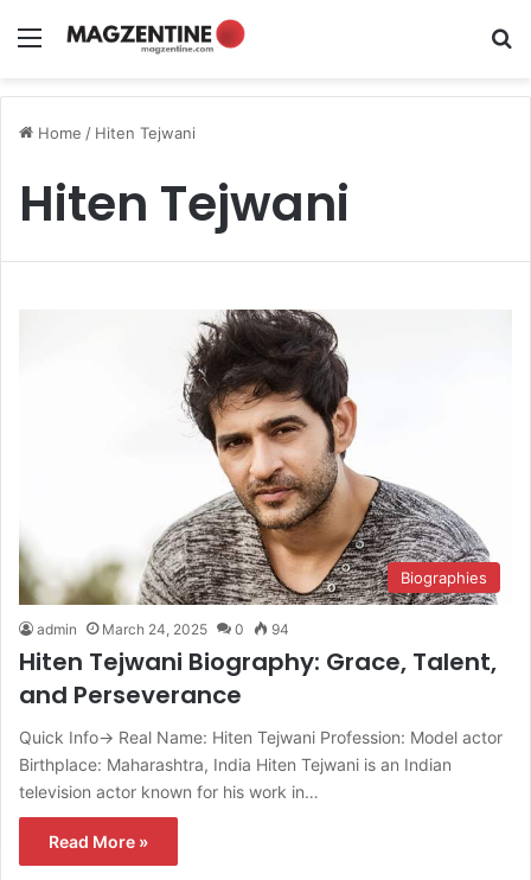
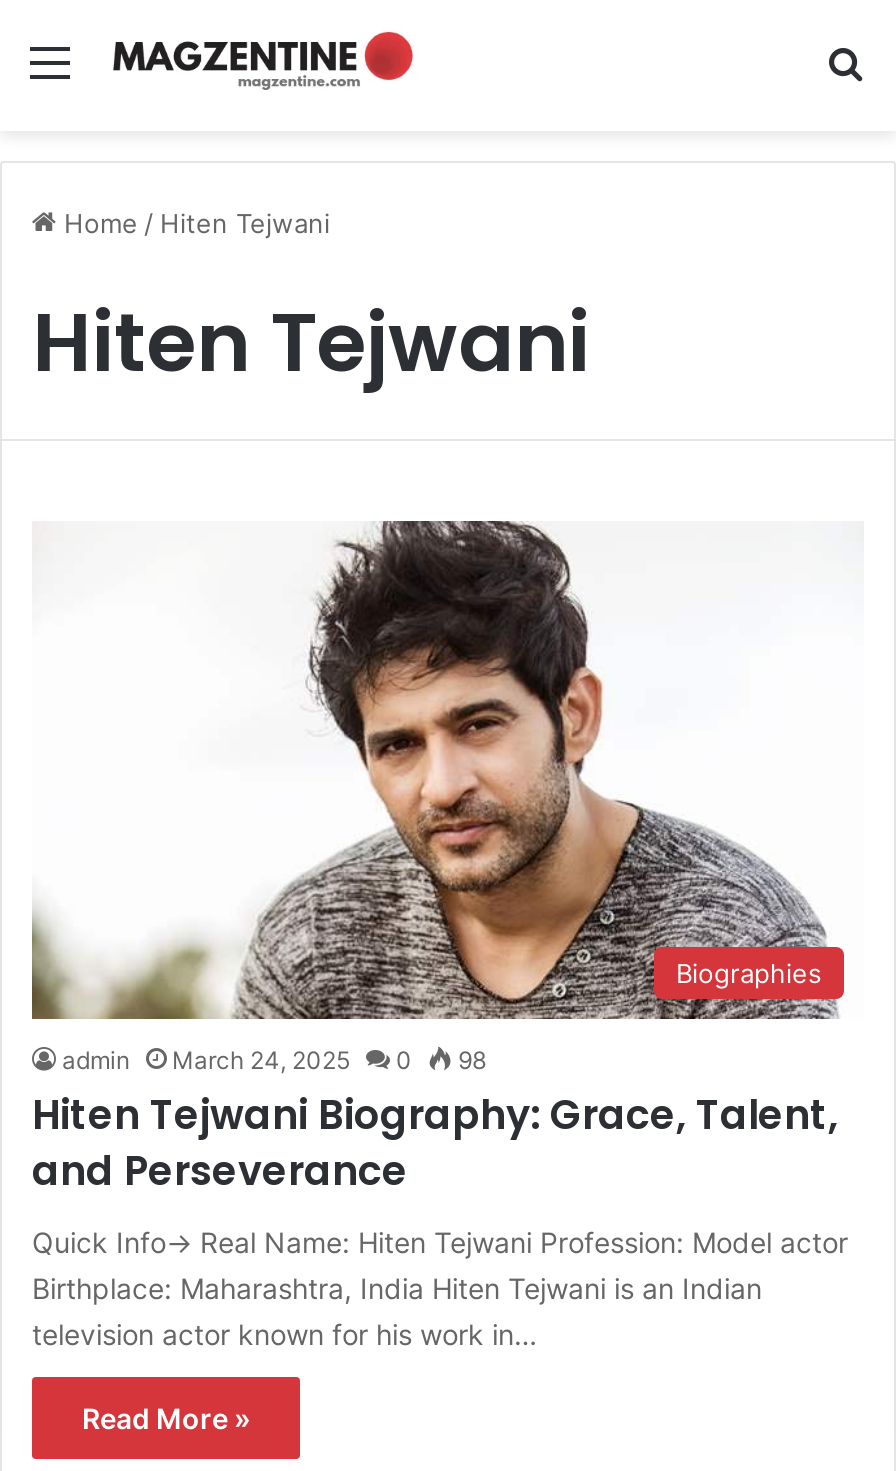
[37,620,289,638] admin March 24, 2025 0 94 -> [62,1045,486,1075] admin March 24, 2025 0 98

